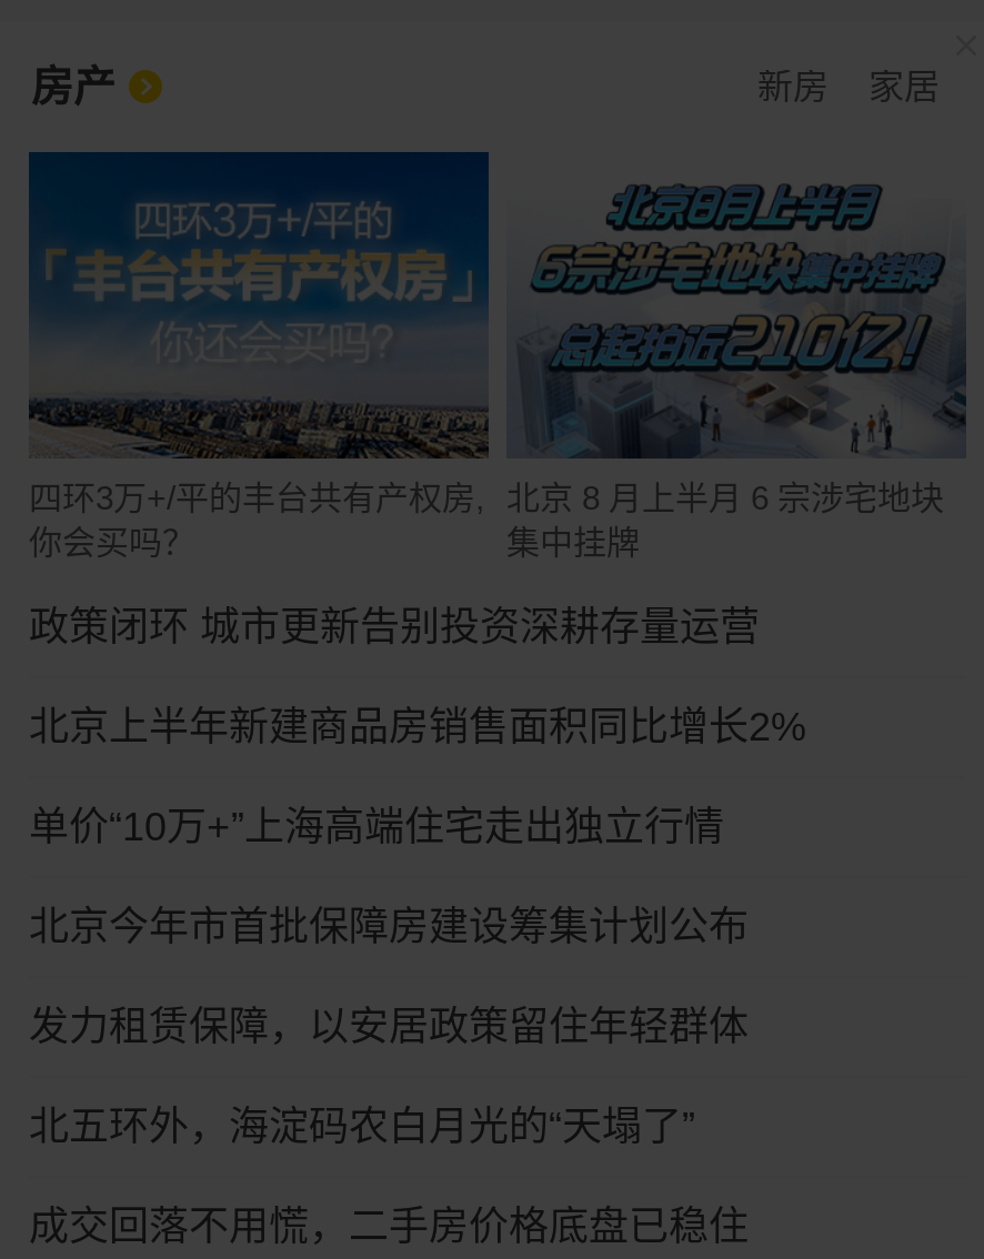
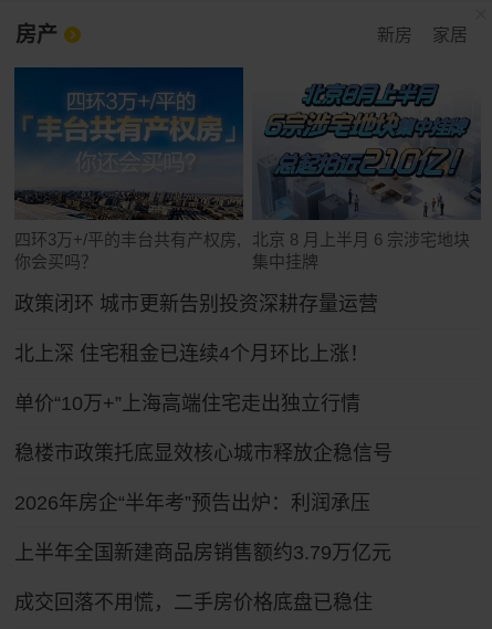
[29,705,806,749] 北京上半年新建商品房销售面积同比增长2% -> [14,342,369,365] 北上深 住宅租金已连续4个月环比上涨！
[29,904,749,949] 北京今年市首批保障房建设筹集计划公布 -> [14,442,392,464] 稳楼市政策托底显效核心城市释放企稳信号
[29,1004,749,1049] 发力租赁保障，以安居政策留住年轻群体 -> [14,492,370,514] 2026年房企“半年考”预告出炉：利润承压
[29,1104,695,1149] 北五环外，海淀码农白月光的“天塌了” -> [14,541,391,564] 上半年全国新建商品房销售额约3.79万亿元

